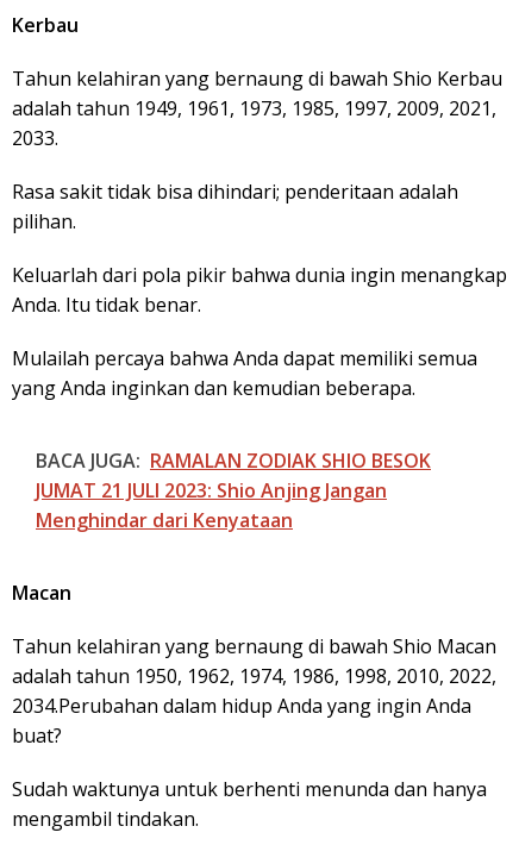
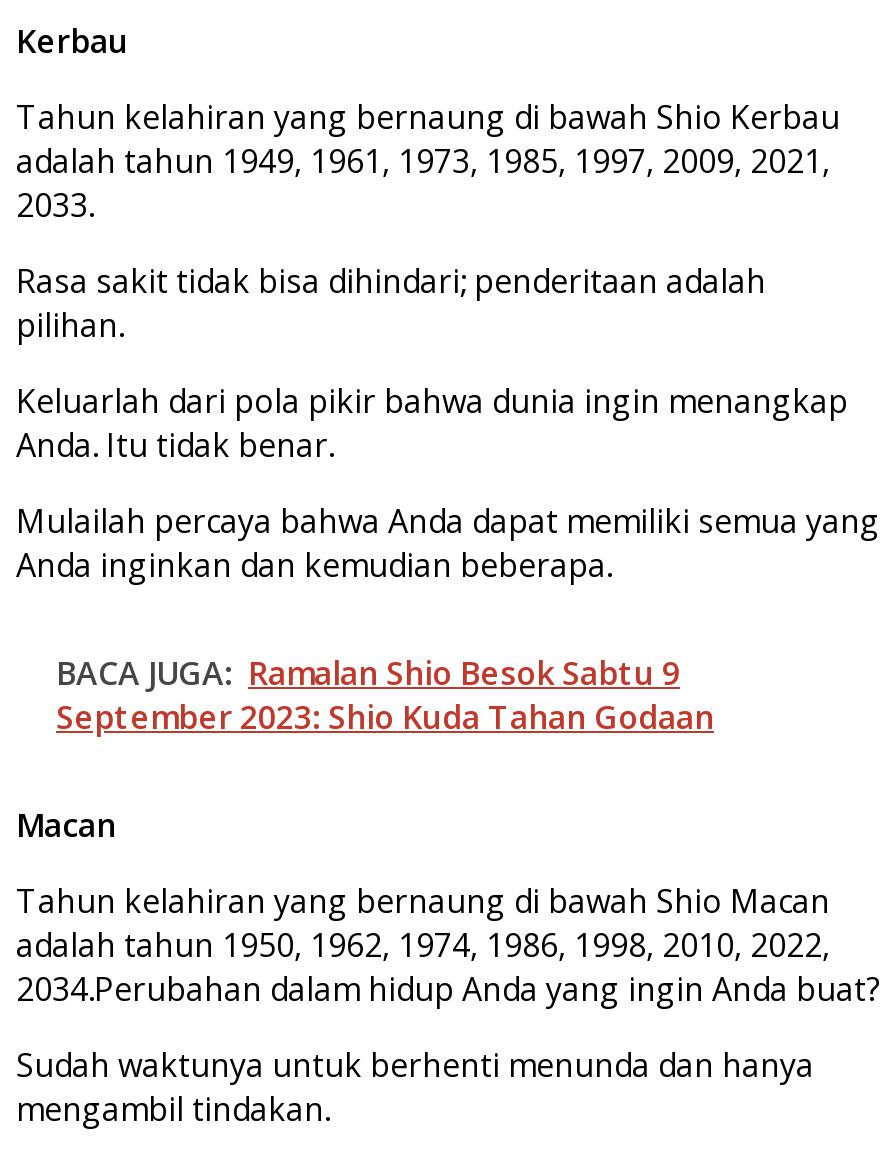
[36,447,431,533] BACA JUGA: RAMALAN ZODIAK SHIO BESOK | JUMAT 21 JULI 2023: Shio Anjing Jangan | Menghindar dari Kenyataan -> [56,651,714,739] BACA JUGA: Ramalan Shio Besok Sabtu 9 | September 2023: Shio Kuda Tahan Godaan

